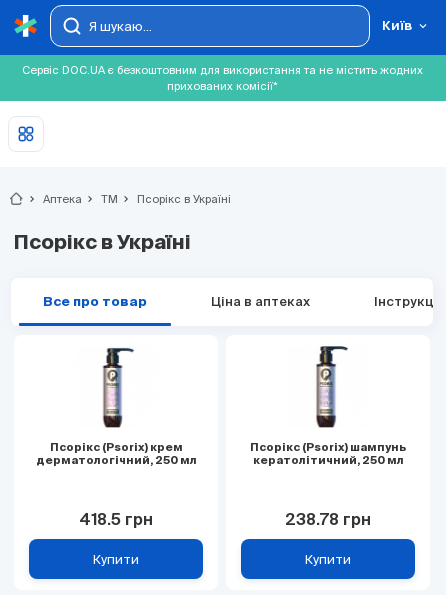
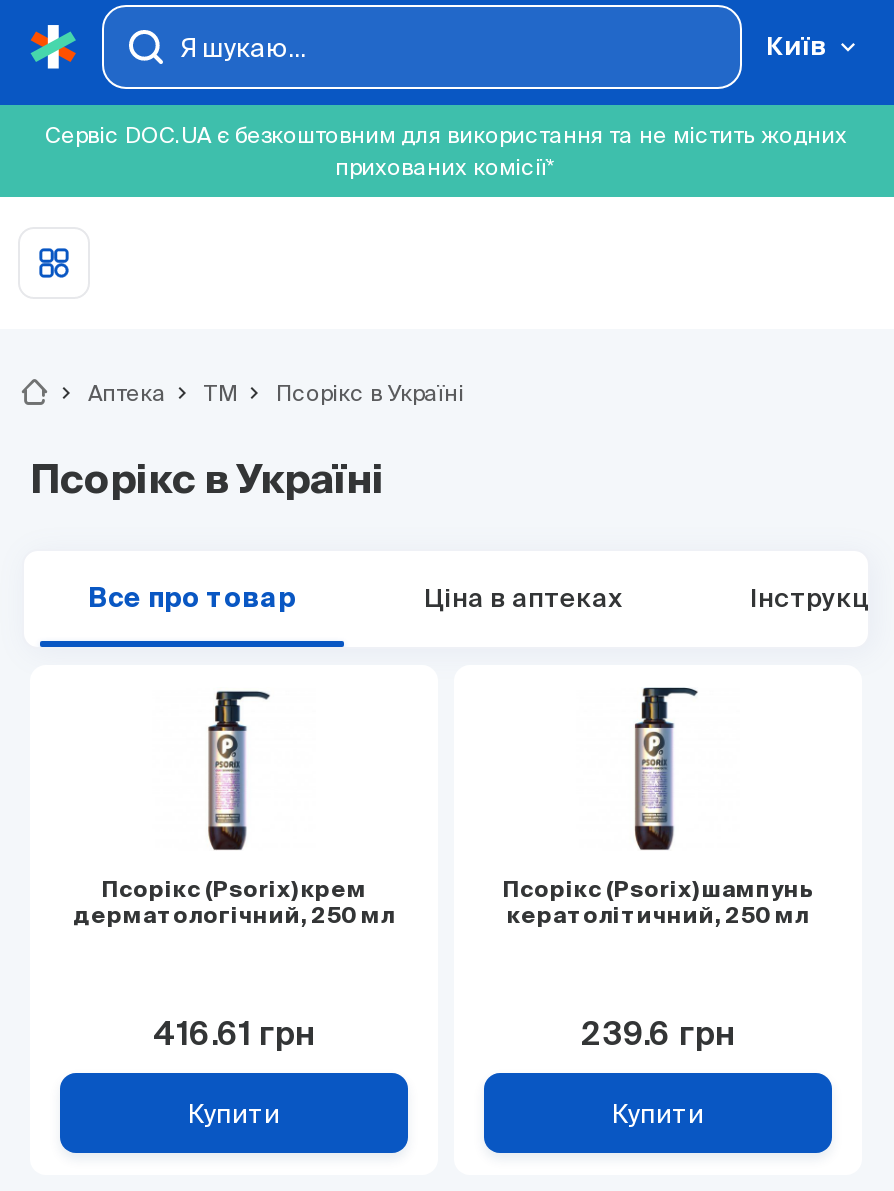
[79,509,153,527] 418.5 грн -> [153,1014,315,1050] 416.61 грн
[285,509,371,527] 238.78 грн -> [581,1014,735,1050] 239.6 грн

